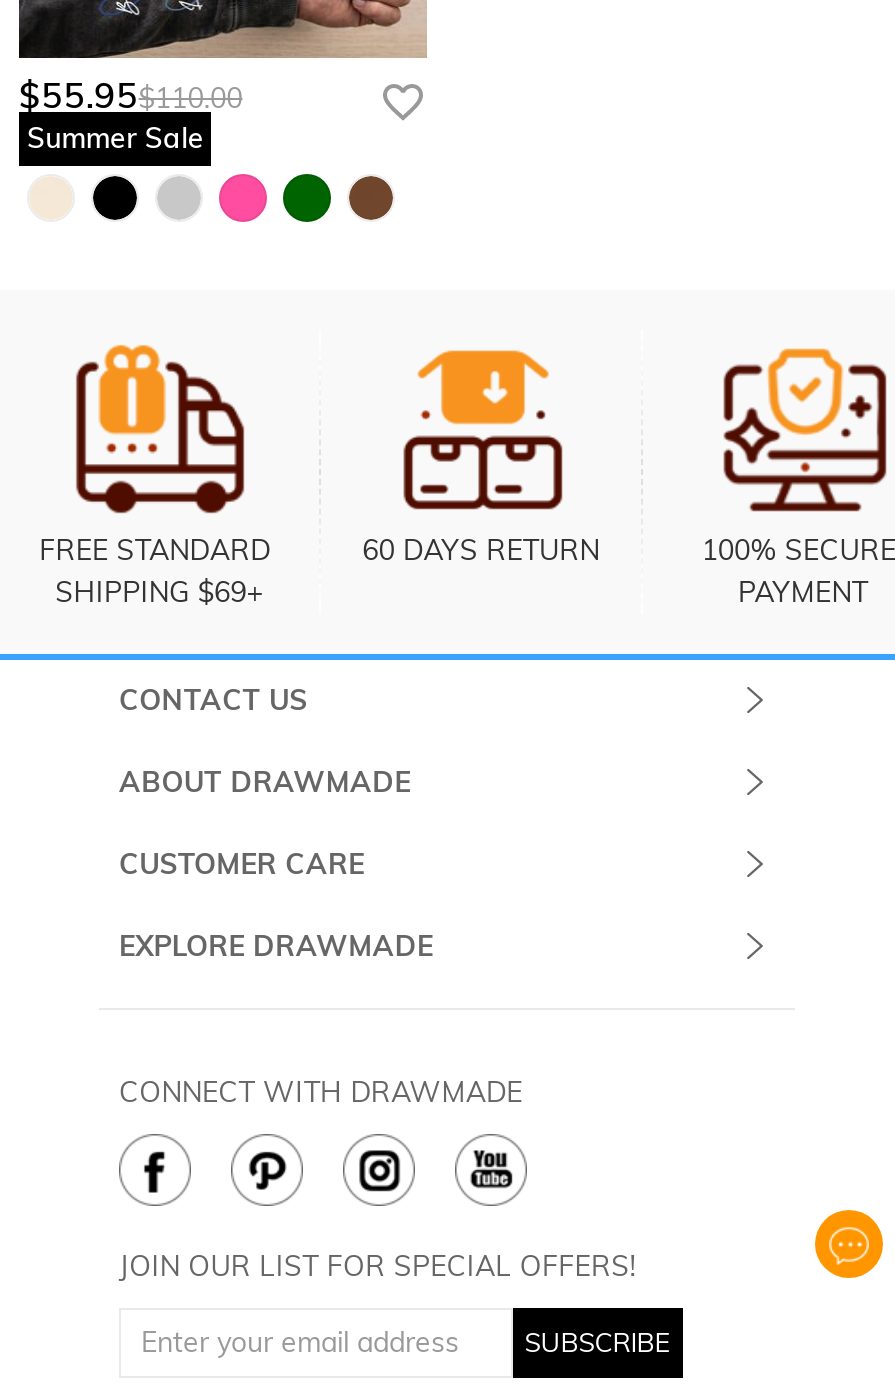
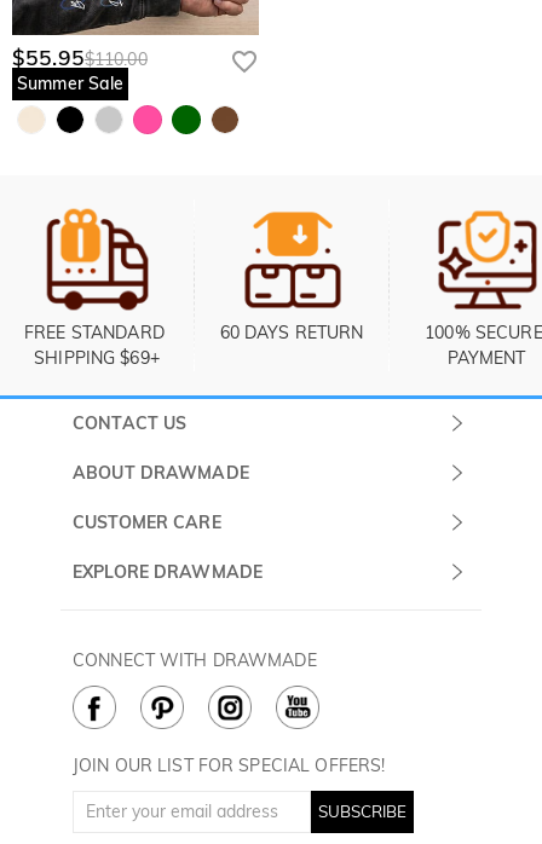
[813,1208,885,1280] [image] -> none

